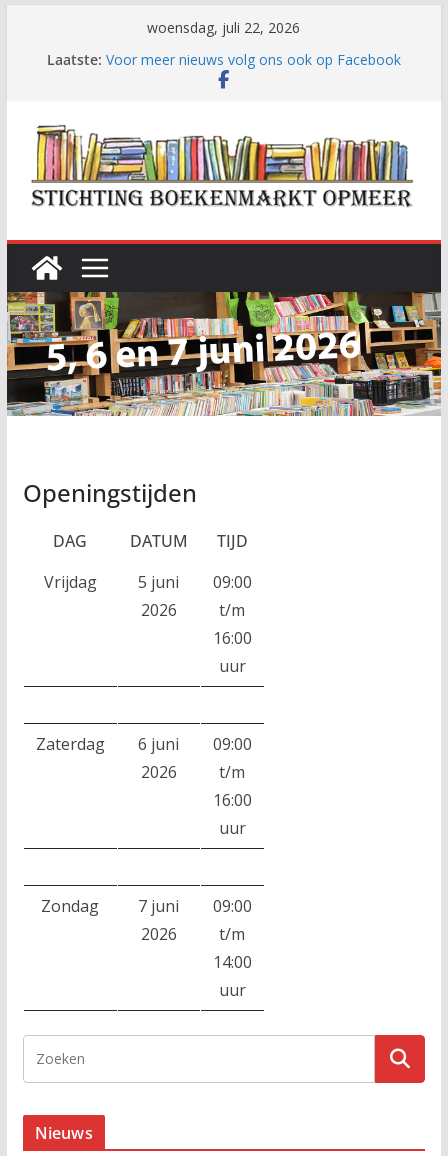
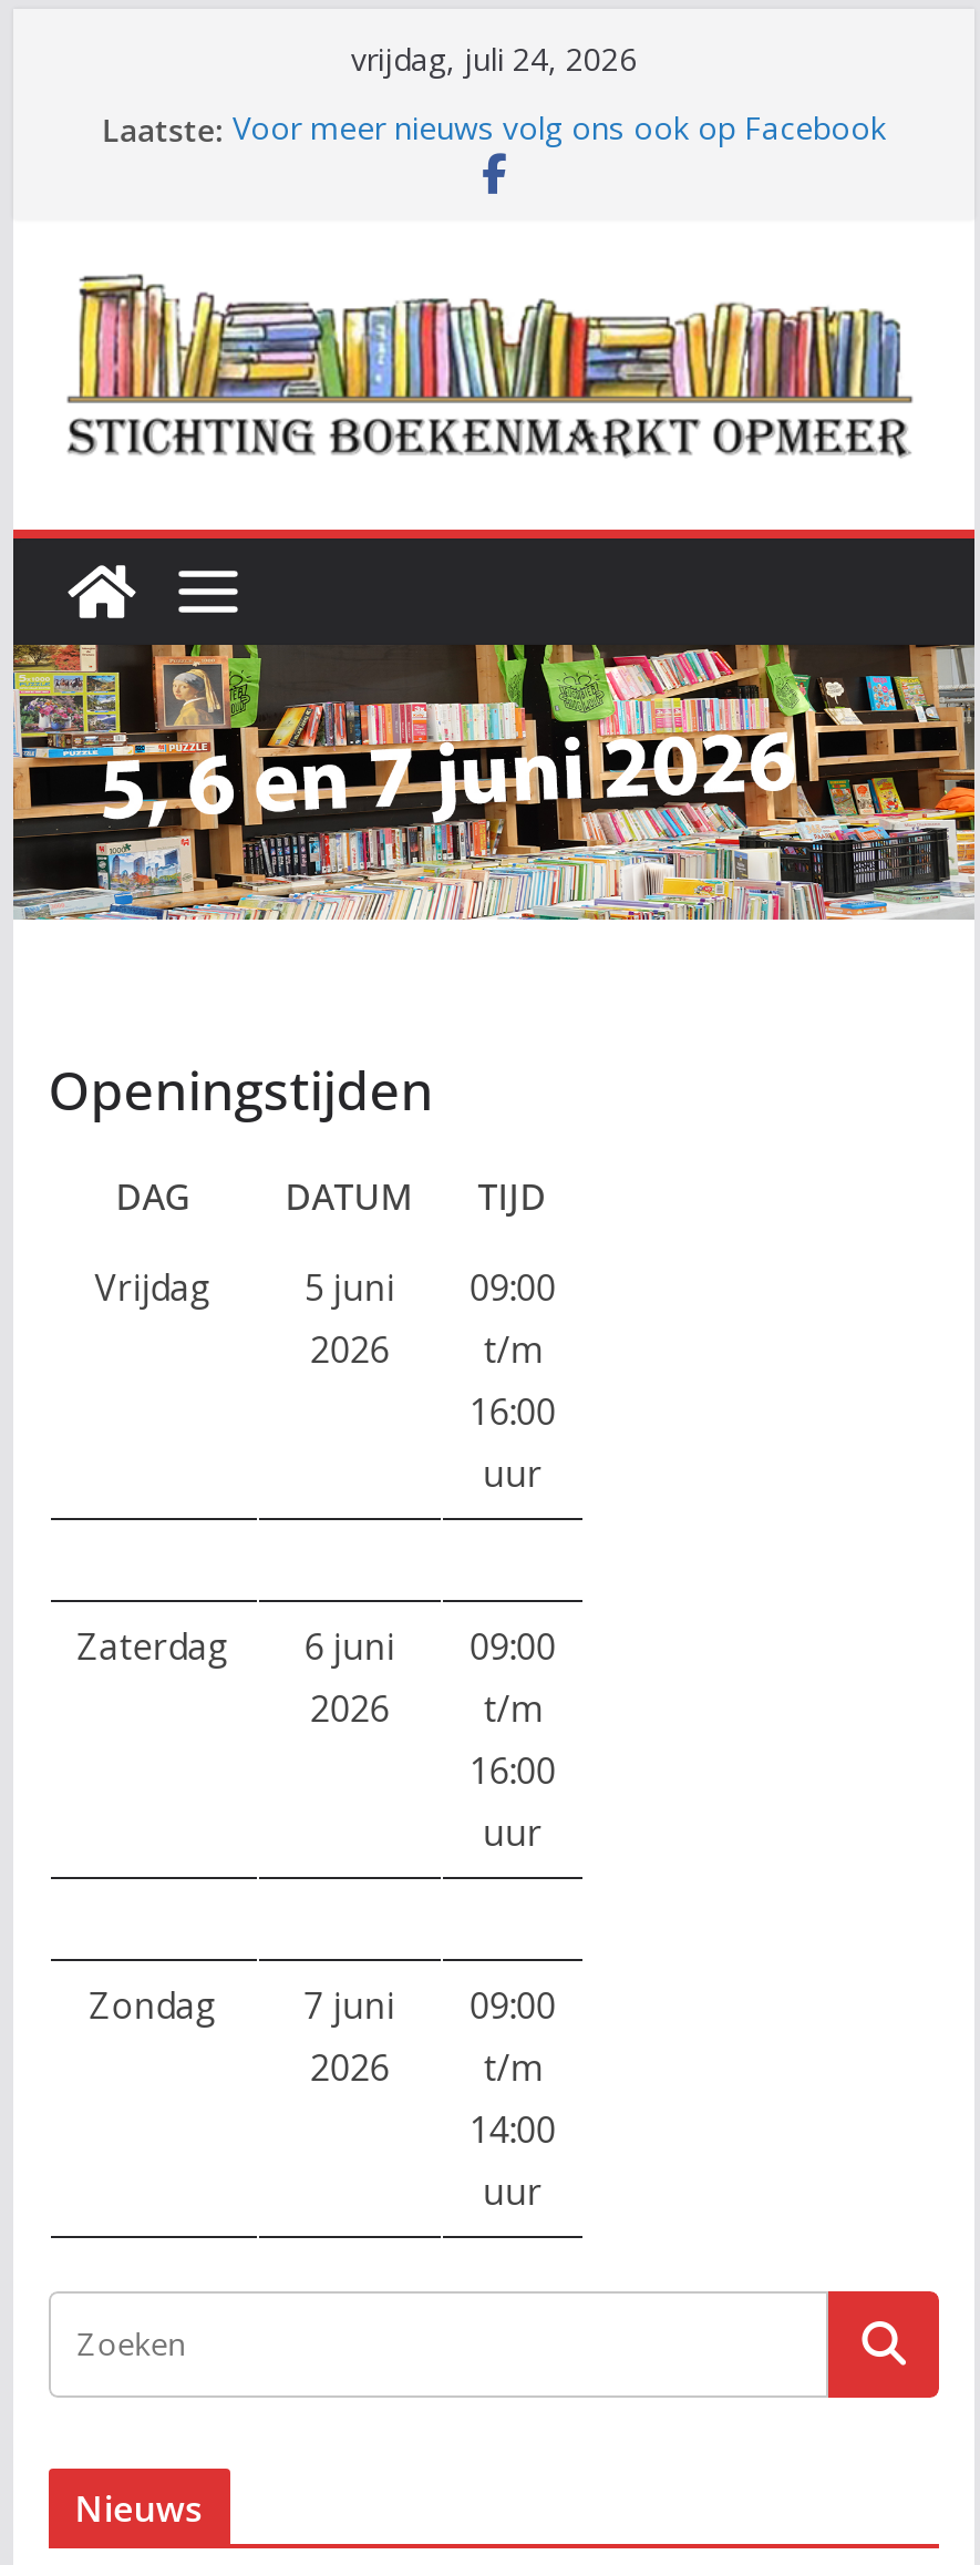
[147,18,300,37] woensdag, juli 22, 2026 -> [351,38,637,80] vrijdag, juli 24, 2026

